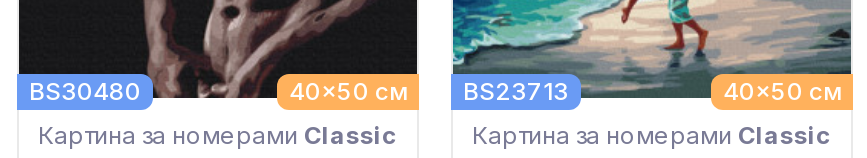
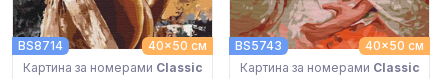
[29,76,141,106] BS30480 -> [18,38,63,53] BS8714
[289,76,569,106] 40x50 см BS23713 -> [148,38,282,53] 40x50 см BS5743

